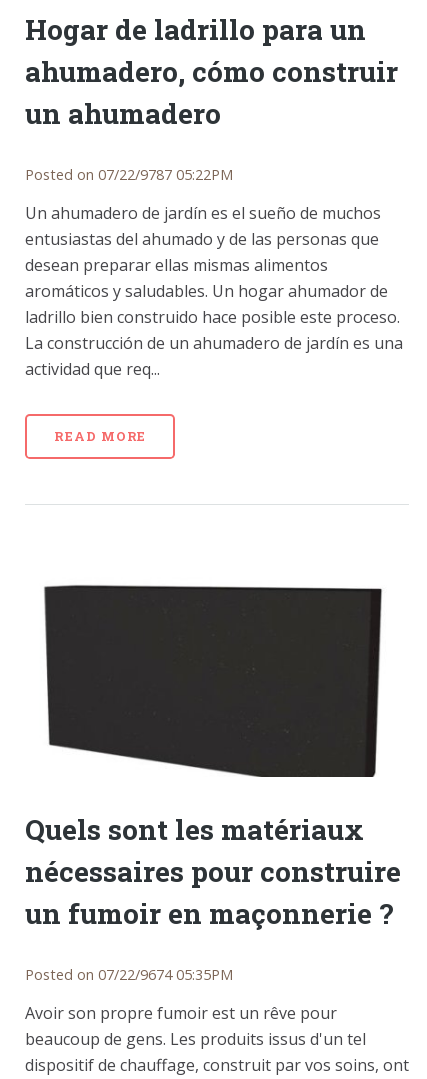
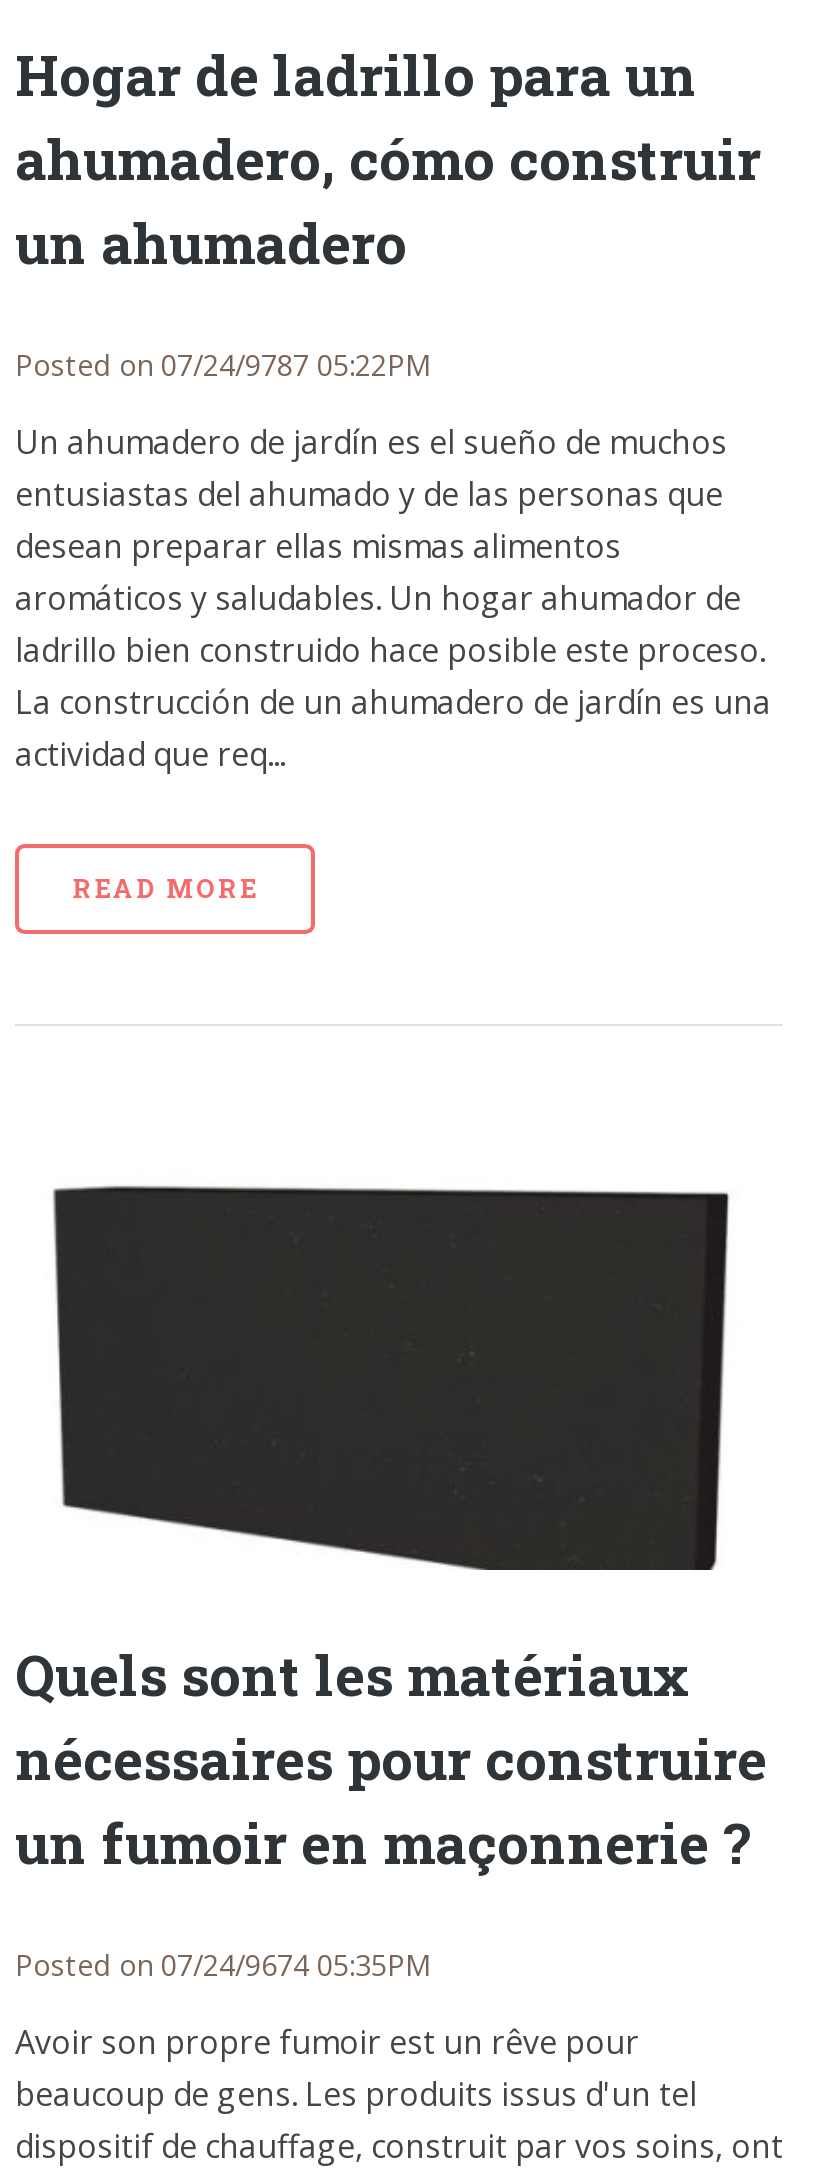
[25,165,233,184] Posted on 07/22/9787 05:22PM -> [15,346,431,384] Posted on 07/24/9787 05:22PM
[25,965,233,984] Posted on 07/22/9674 05:35PM -> [15,1946,431,1984] Posted on 07/24/9674 05:35PM

